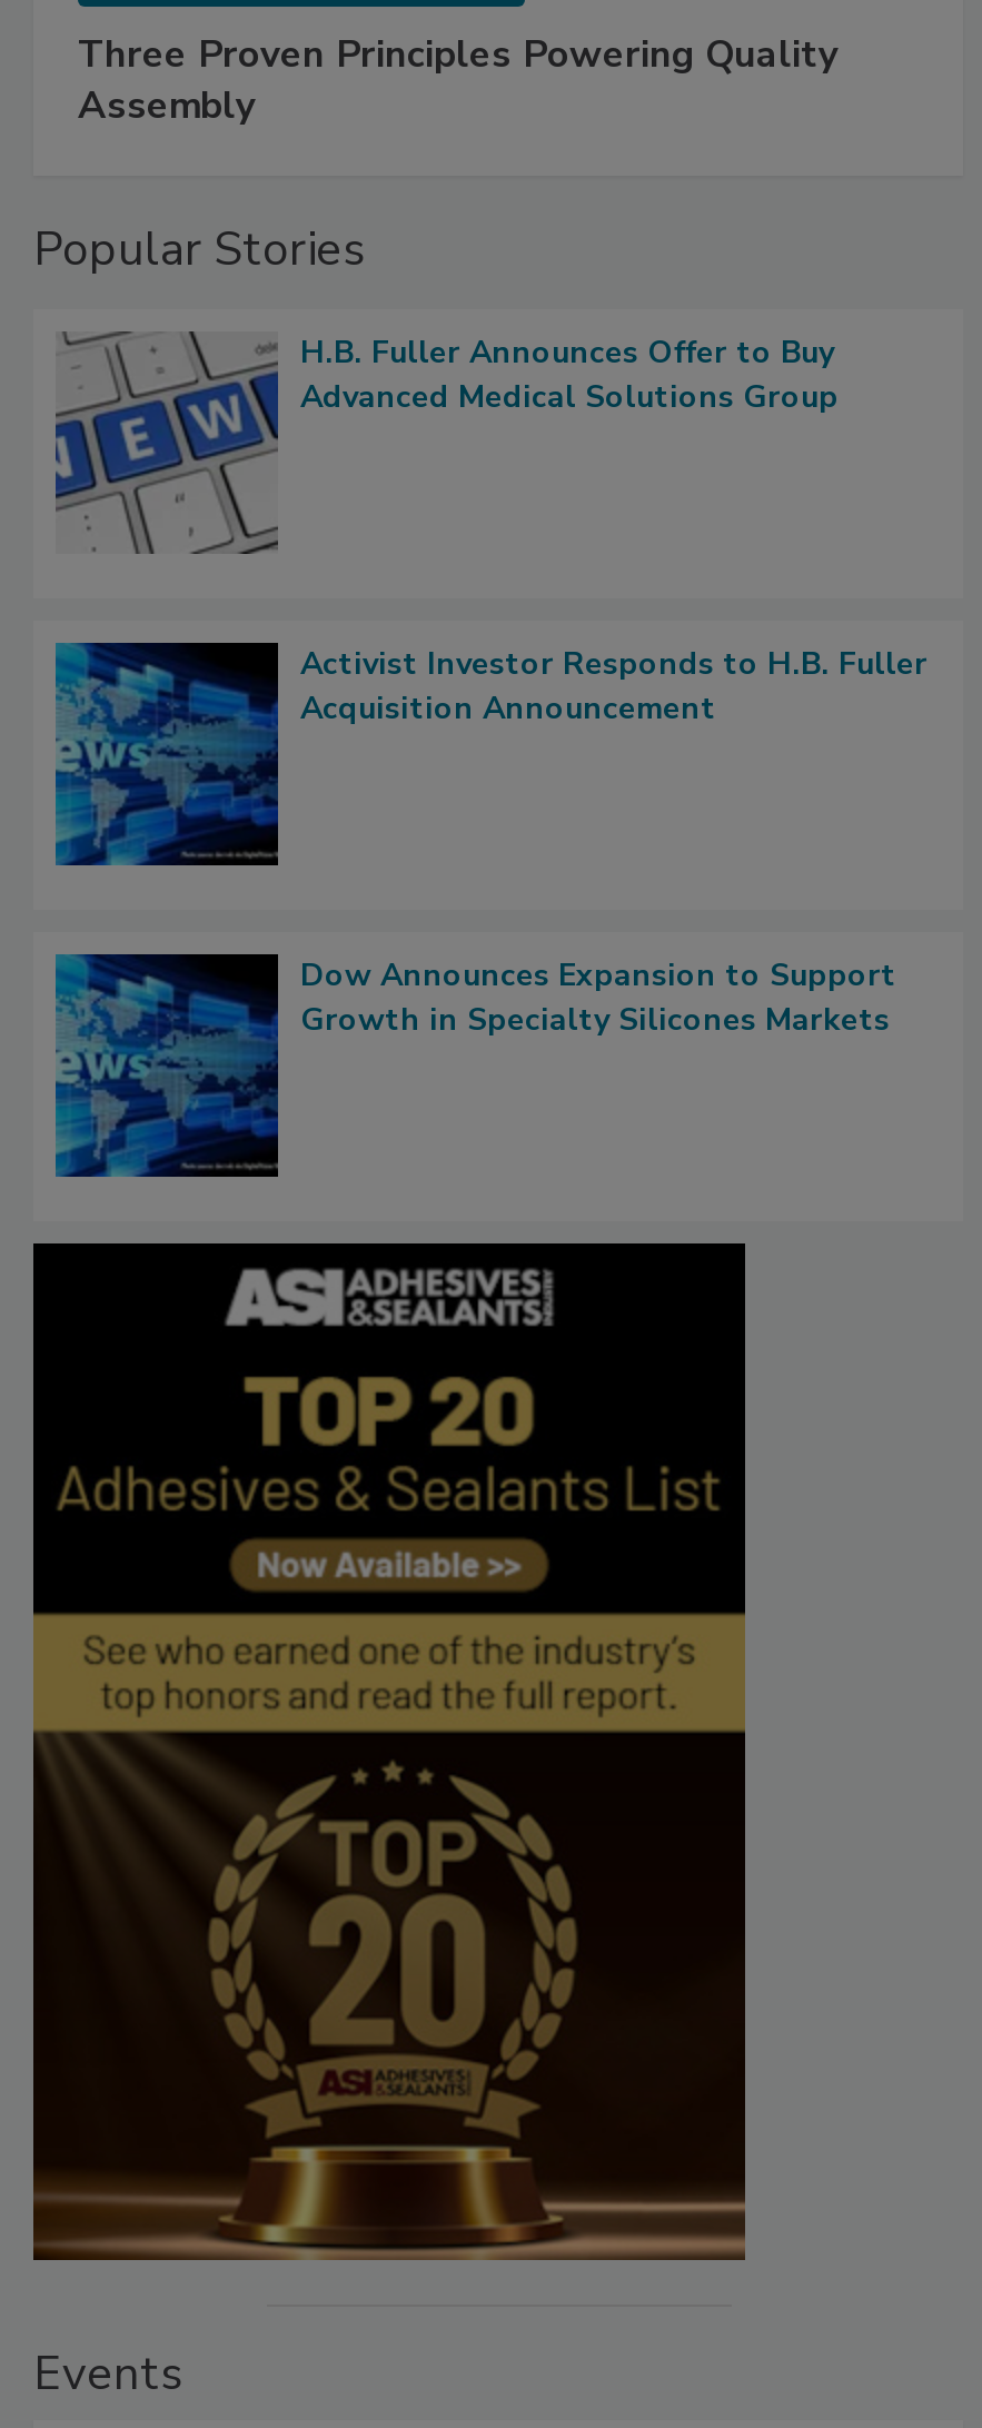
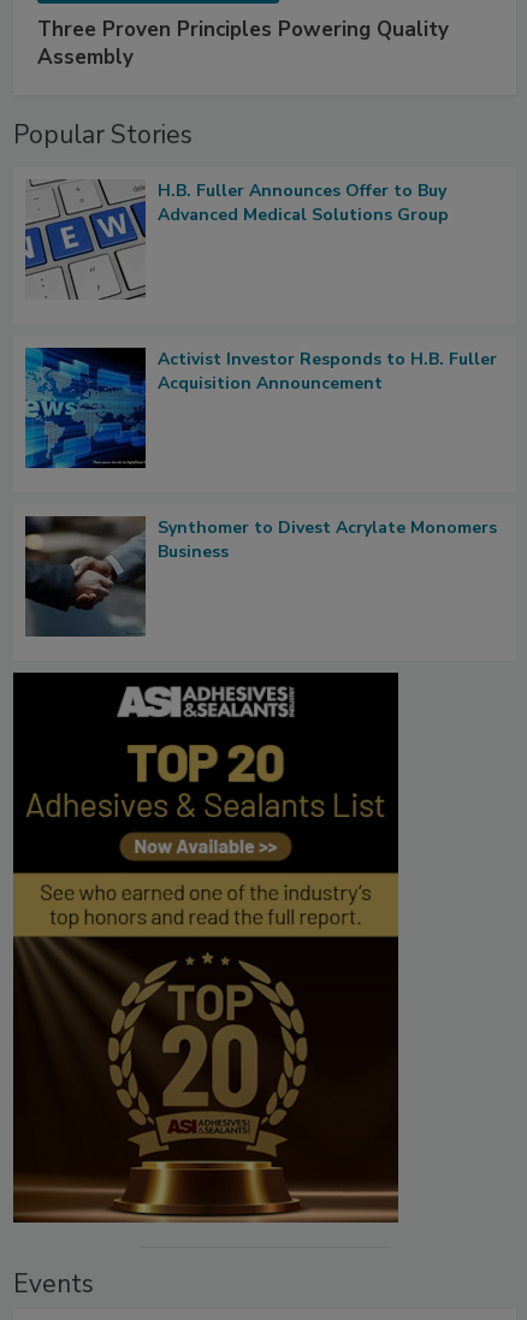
[53,952,896,1179] [image] | Dow Announces Expansion to Support | Growth in Specialty Silicones Markets -> [24,515,497,638] [image] | Synthomer to Divest Acrylate Monomers | Business

